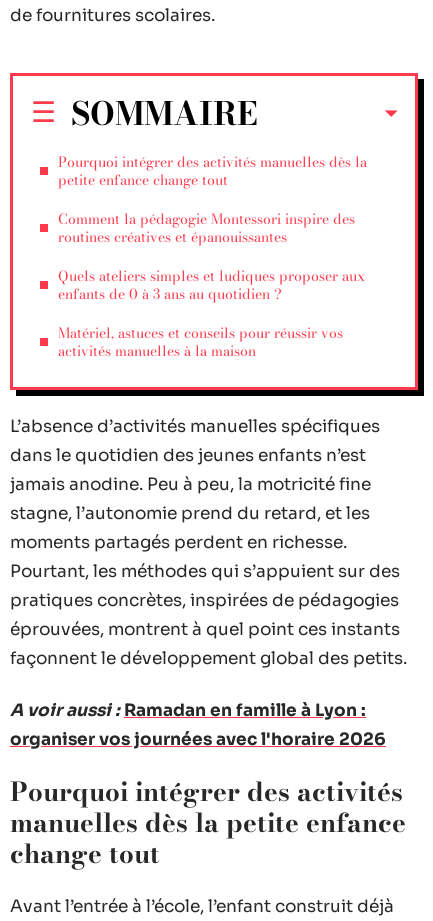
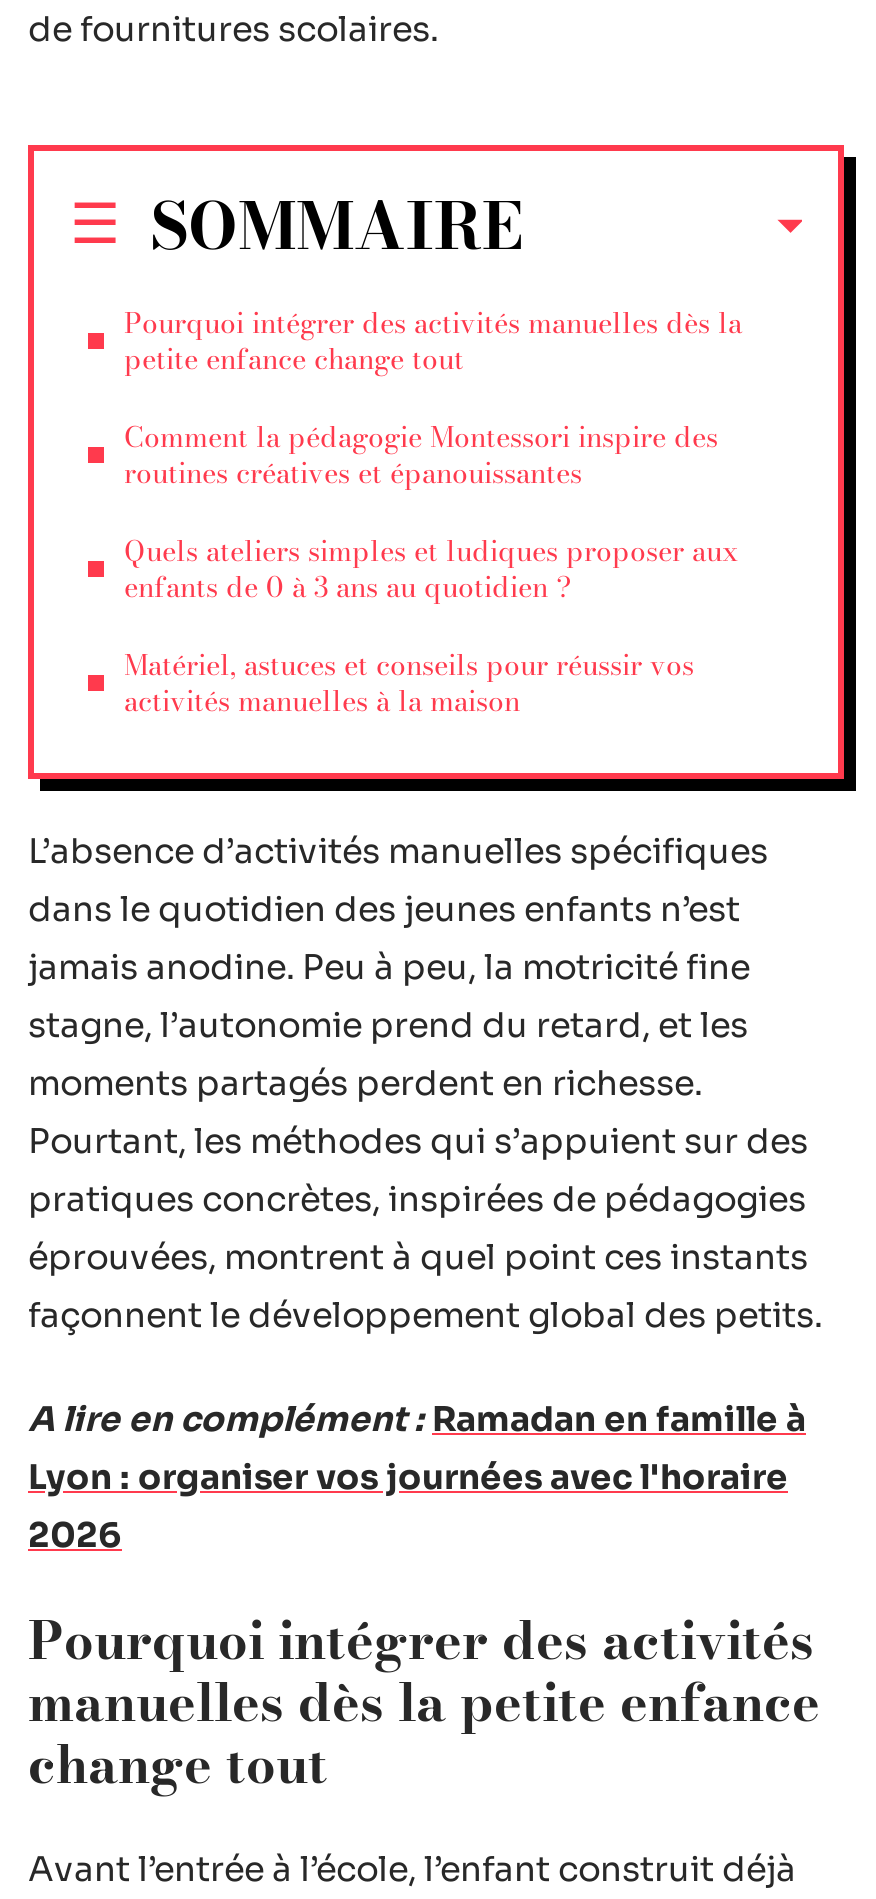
[10,699,386,749] A voir aussi : Ramadan en famille à Lyon : | organiser vos journées avec l'horaire 2026 -> [28,1398,806,1556] A lire en complément : Ramadan en famille à | Lyon : organiser vos journées avec l'horaire | 2026

